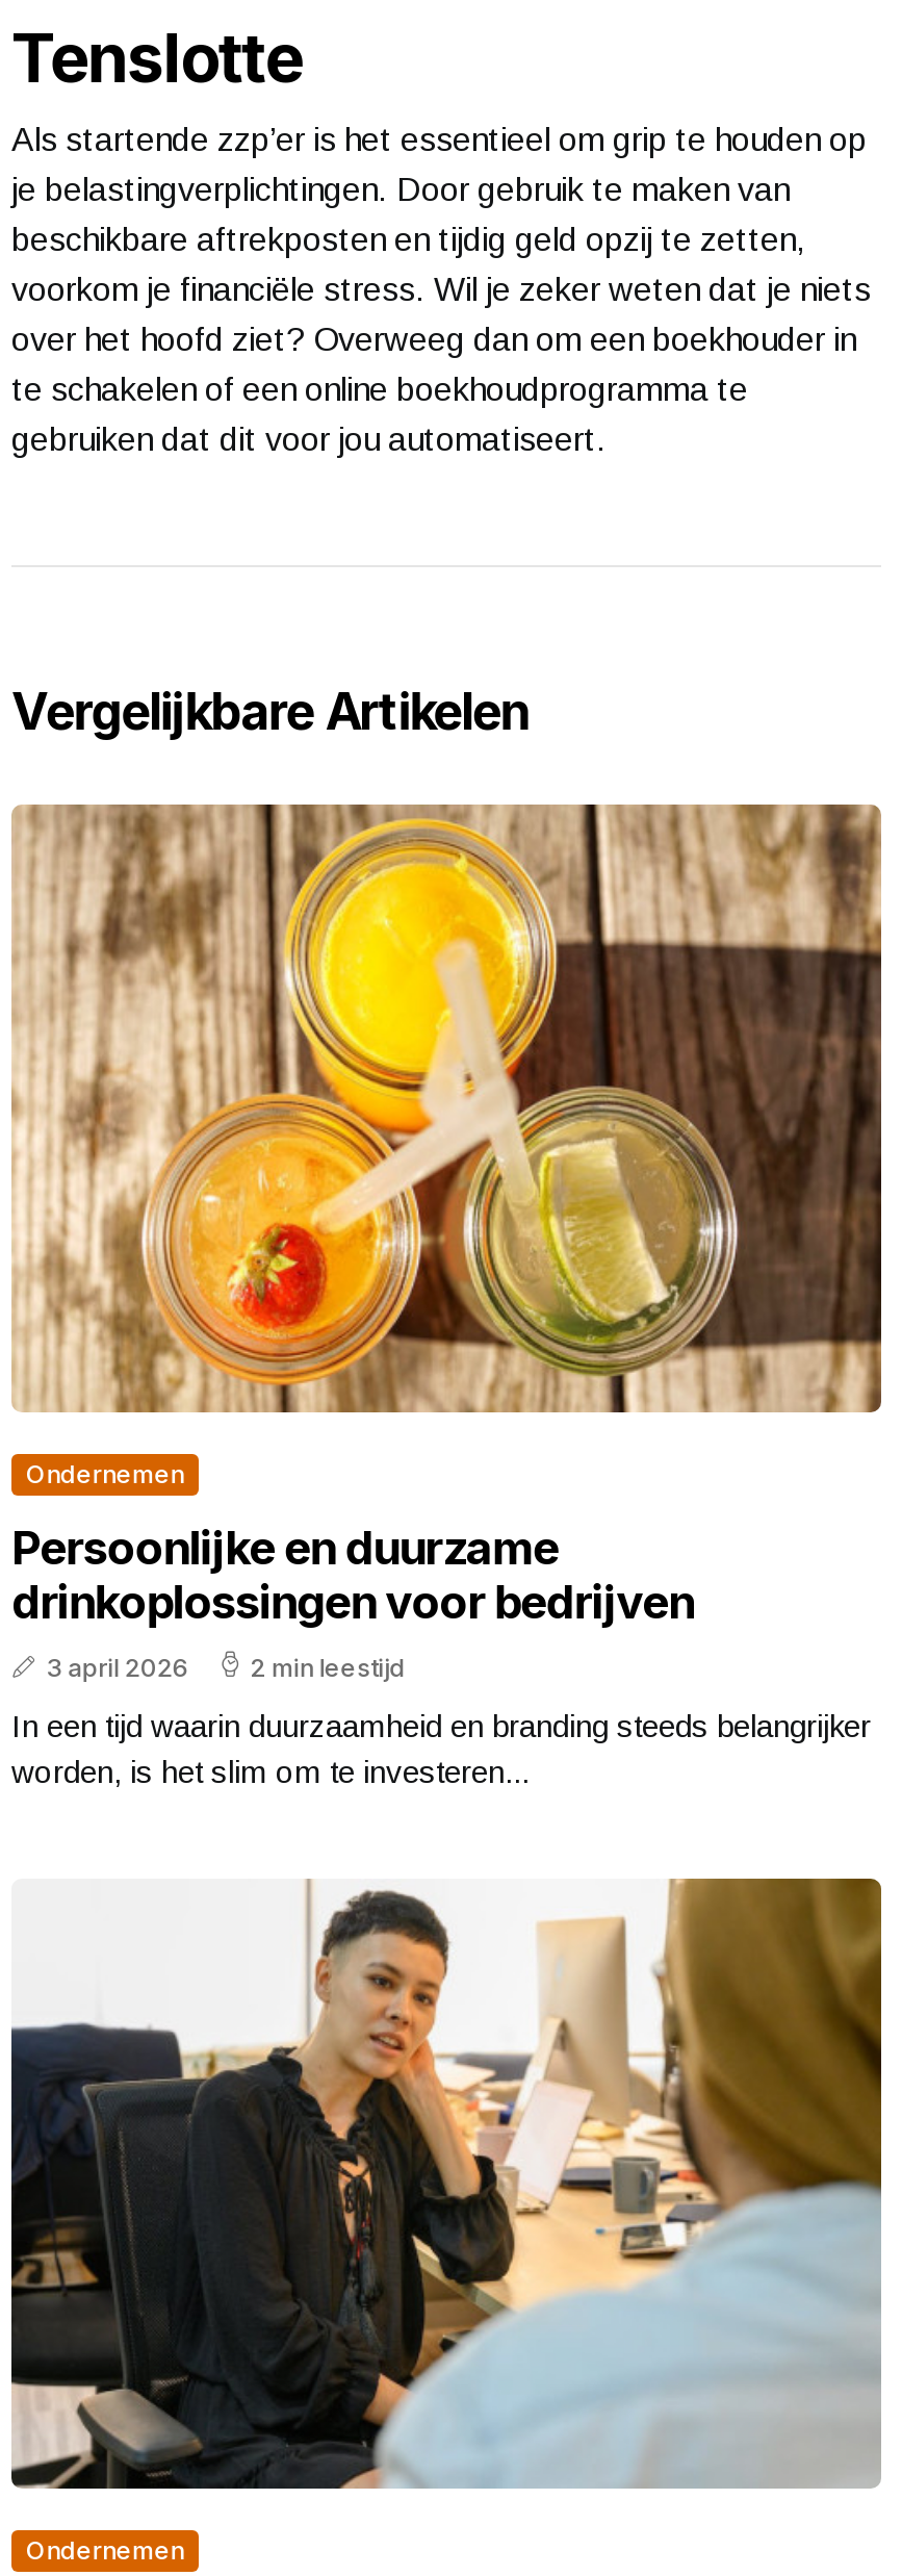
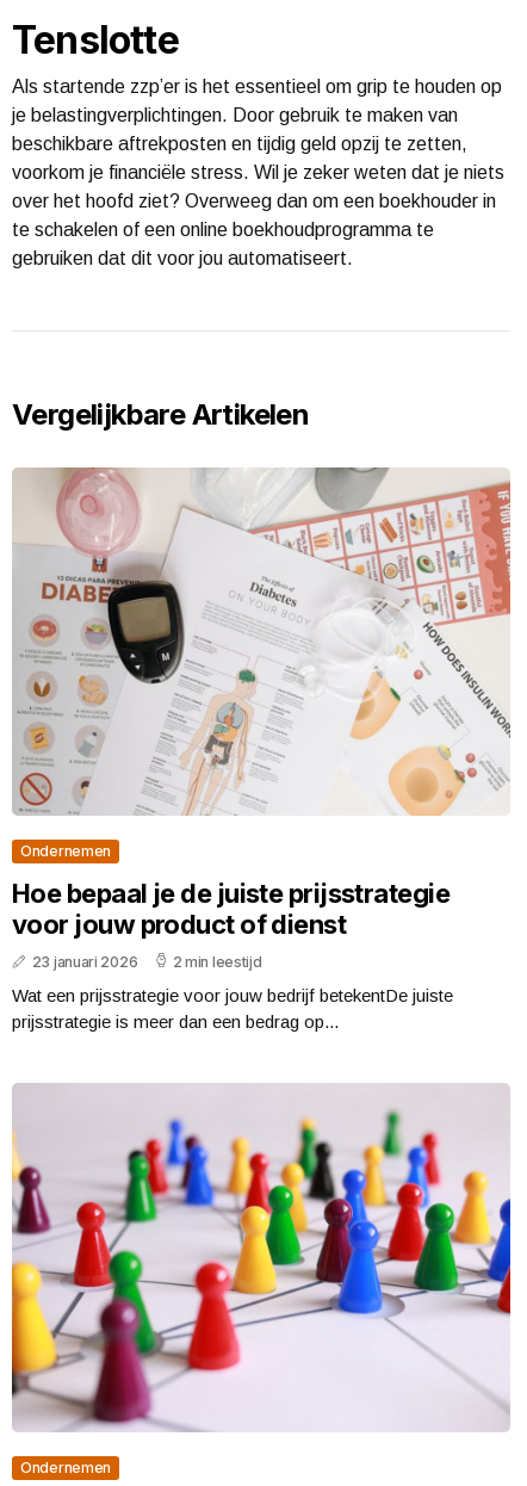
[11,802,883,1414] [image] -> [12,468,511,816] [image]
[11,1521,694,1684] Persoonlijke en duurzame | drinkoplossingen voor bedrijven | 3 april 2026 -> [12,878,450,971] Hoe bepaal je de juiste prijsstrategie | voor jouw product of dienst | 23 januari 2026
[11,1709,871,1790] In een tijd waarin duurzaamheid en branding steeds belangrijker | worden, is het slim om te investeren... -> [12,985,453,1032] Wat een prijsstrategie voor jouw bedrijf betekentDe juiste | prijsstrategie is meer dan een bedrag op...
[9,1877,883,2491] [image] -> [11,1083,511,1432] [image]

